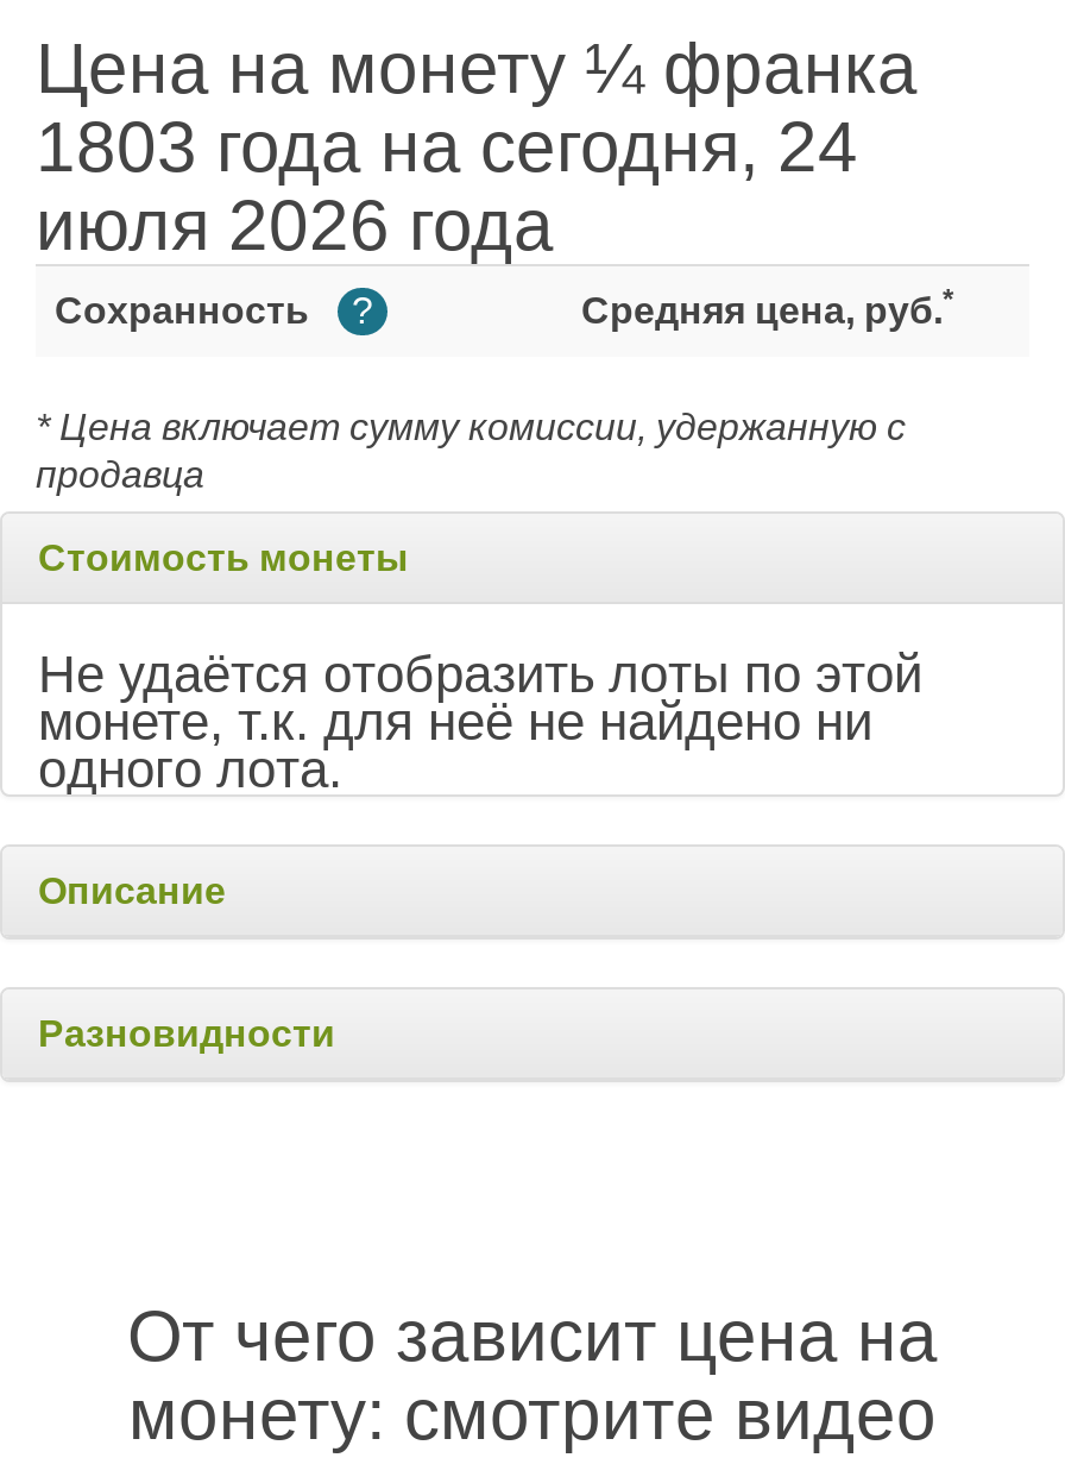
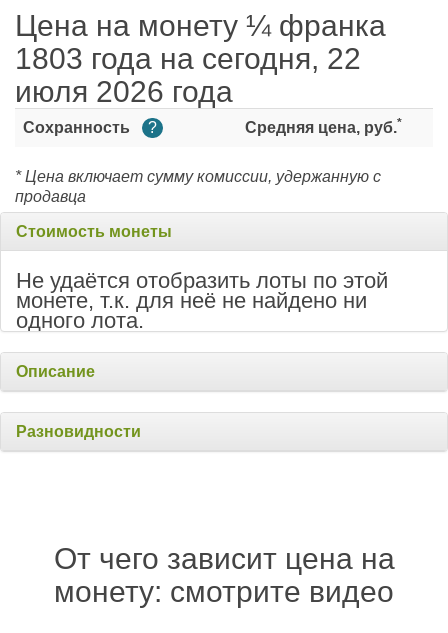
[36,108,858,186] 1803 года на сегодня, 24 -> [15,42,361,75] 1803 года на сегодня, 22

